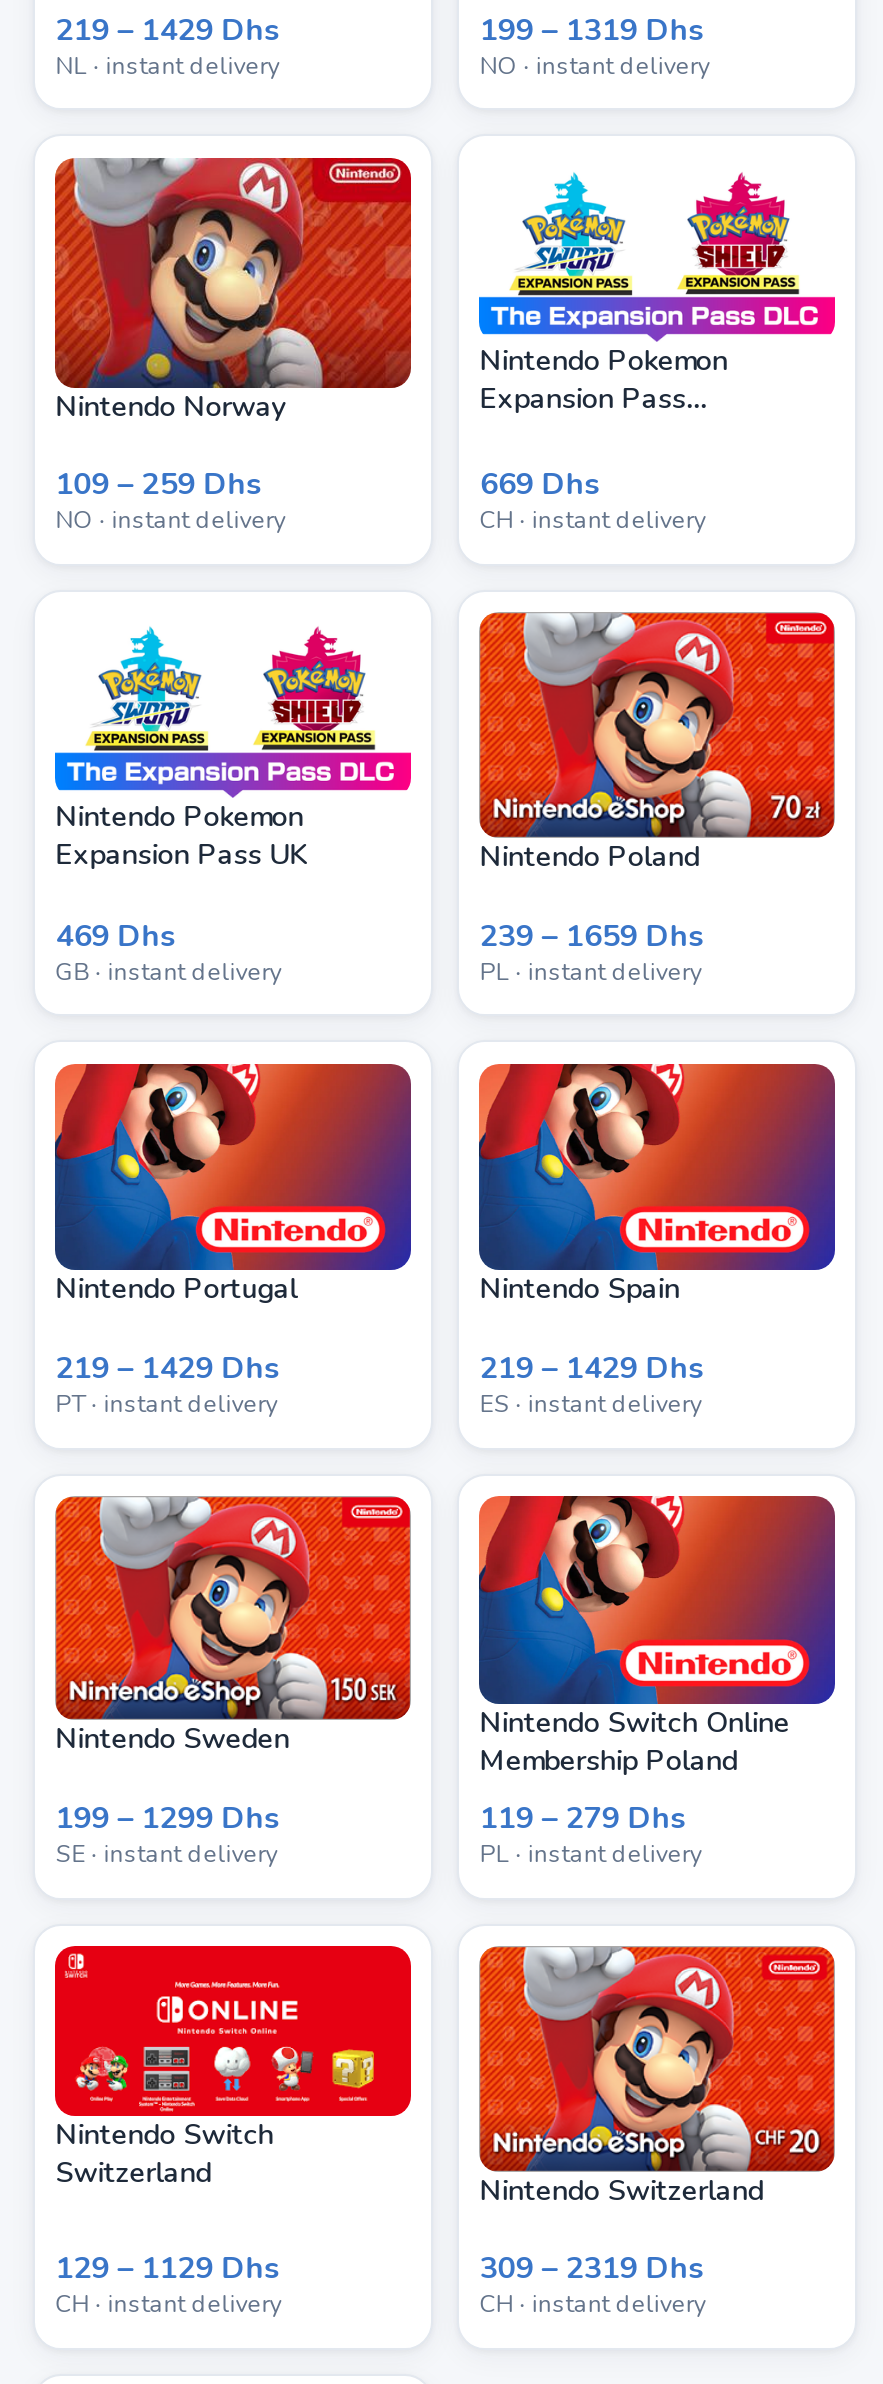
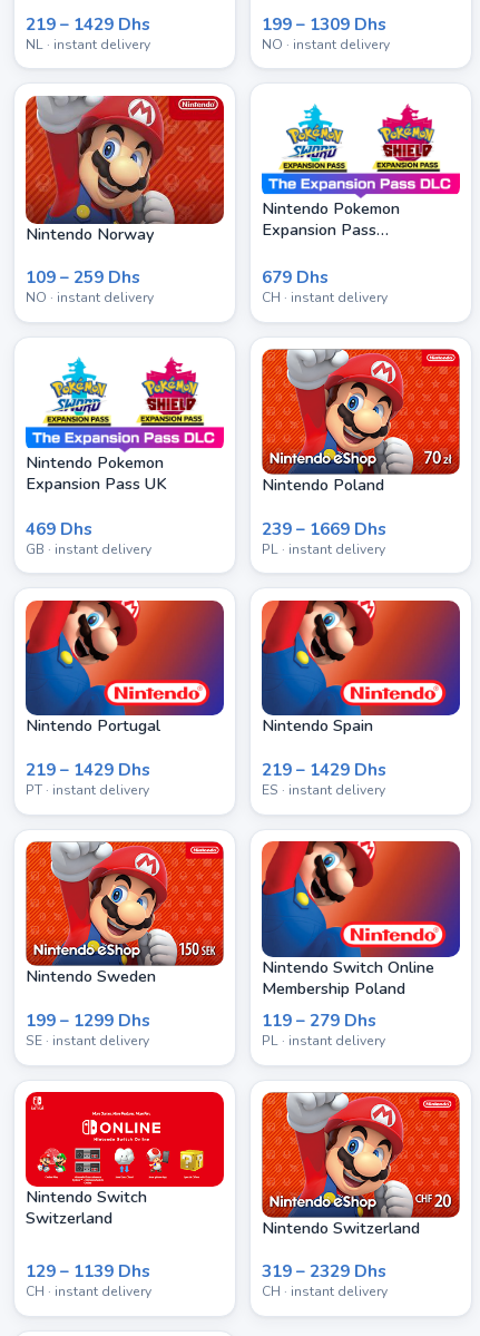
[480,9,704,49] 199 – 1319 Dhs -> [262,13,387,35] 199 – 1309 Dhs
[480,465,600,505] 669 Dhs -> [262,267,329,289] 679 Dhs
[480,915,704,955] 239 – 1659 Dhs -> [262,518,387,540] 239 – 1669 Dhs
[56,2249,280,2289] 129 – 1129 Dhs -> [26,1261,151,1283] 129 – 1139 Dhs
[480,2249,704,2289] 309 – 2319 Dhs -> [262,1261,387,1283] 319 – 2329 Dhs

